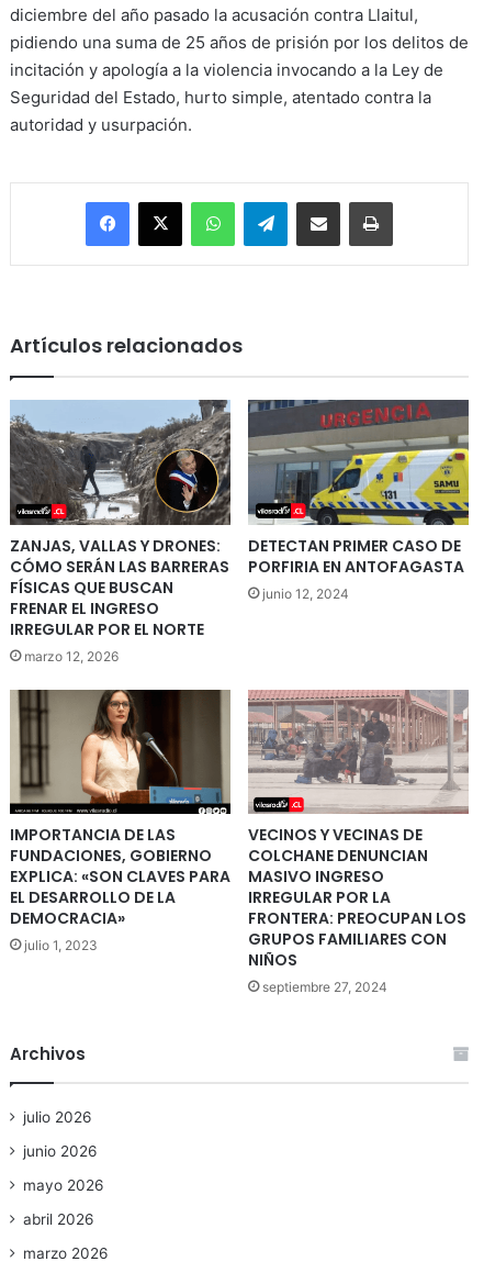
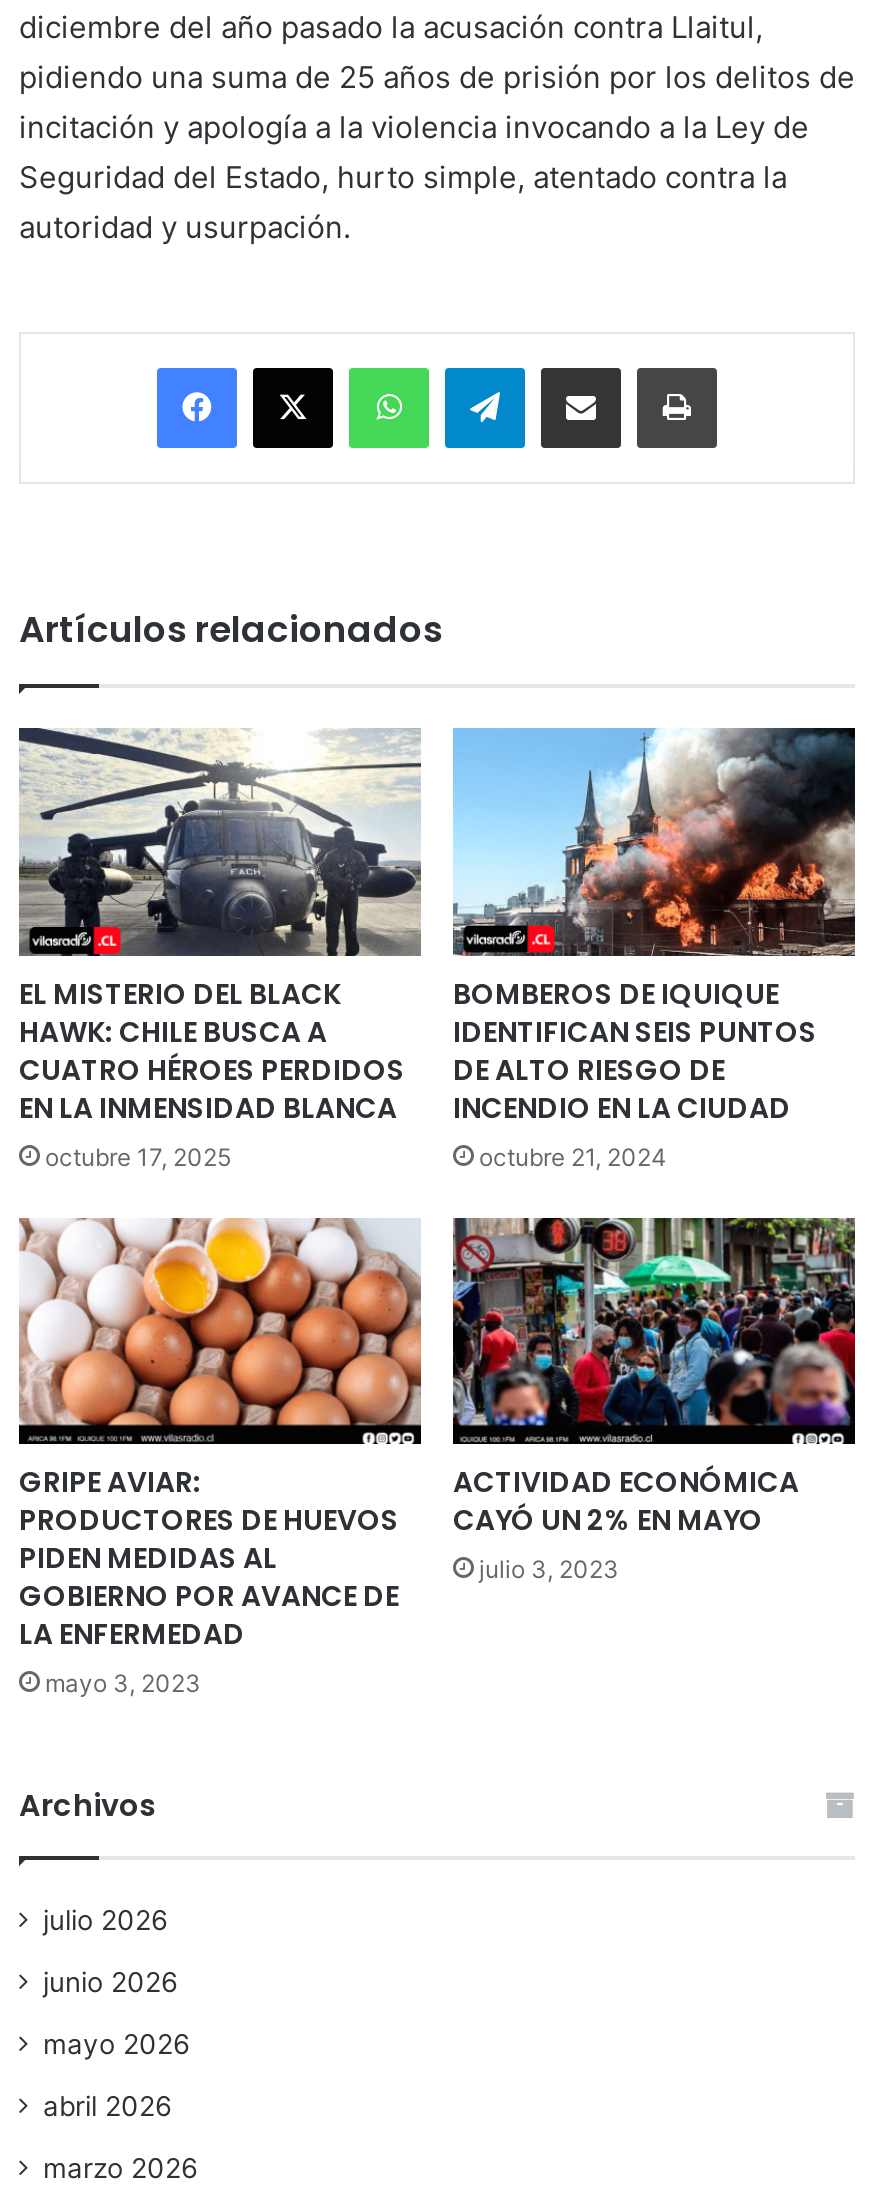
[10,400,232,525] [image] -> [19,726,421,844] [image]
[247,399,470,525] [image] -> [453,728,857,844] [image]
[10,535,229,664] ZANJAS, VALLAS Y DRONES: | CÓMO SERÁN LAS BARRERAS | FÍSICAS QUE BUSCAN | FRENAR EL INGRESO | IRREGULAR POR EL NORTE | marzo 12, 2026 -> [19,974,405,1172] EL MISTERIO DEL BLACK | HAWK: CHILE BUSCA A | CUATRO HÉROES PERDIDOS | EN LA INMENSIDAD BLANCA | octubre 17, 2025
[248,535,464,602] DETECTAN PRIMER CASO DE | PORFIRIA EN ANTOFAGASTA | junio 12, 2024 -> [453,974,817,1172] BOMBEROS DE IQUIQUE | IDENTIFICAN SEIS PUNTOS | DE ALTO RIESGO DE | INCENDIO EN LA CIUDAD | octubre 21, 2024
[10,690,232,954] [image] | IMPORTANCIA DE LAS | FUNDACIONES, GOBIERNO | EXPLICA: «SON CLAVES PARA | EL DESARROLLO DE LA | DEMOCRACIA» | julio 1, 2023 -> [19,1216,421,1698] [image] | GRIPE AVIAR: | PRODUCTORES DE HUEVOS | PIDEN MEDIDAS AL | GOBIERNO POR AVANCE DE | LA ENFERMEDAD | mayo 3, 2023
[248,690,469,995] [image] | VECINOS Y VECINAS DE | COLCHANE DENUNCIAN | MASIVO INGRESO | IRREGULAR POR LA | FRONTERA: PREOCUPAN LOS | GRUPOS FAMILIARES CON | NIÑOS | septiembre 27, 2024 -> [453,1216,857,1584] [image] | ACTIVIDAD ECONÓMICA | CAYÓ UN 2% EN MAYO | julio 3, 2023

